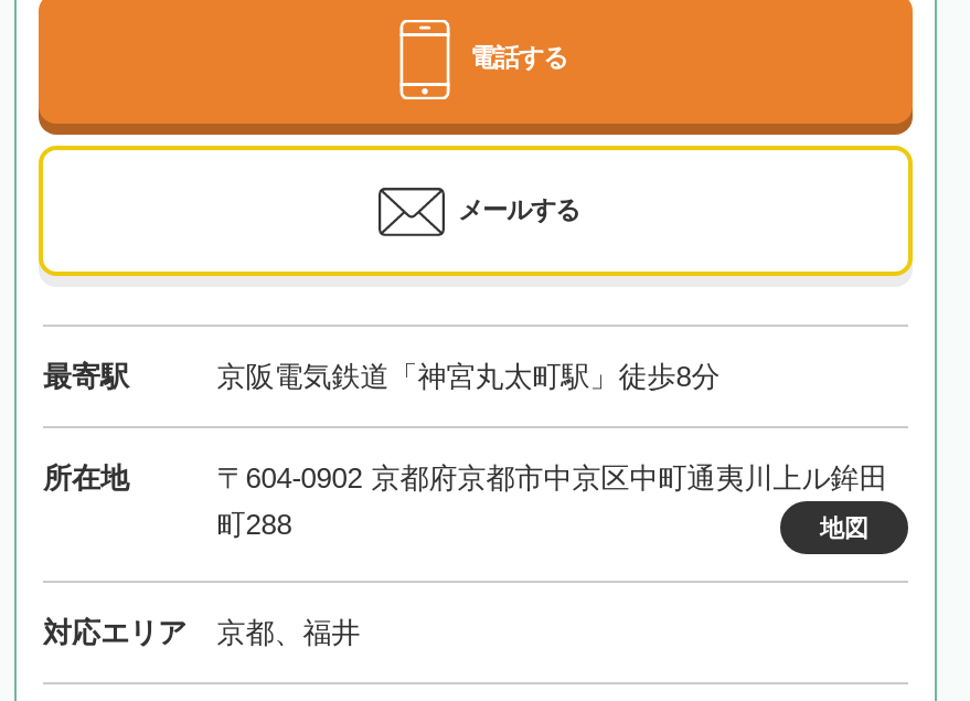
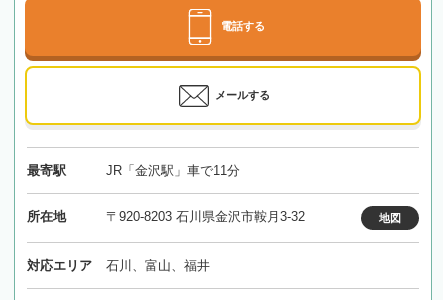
[217,361,720,394] 京阪電気鉄道「神宮丸太町駅」徒歩8分 -> [106,163,240,178] JR「金沢駅」車で11分
[217,462,888,542] 〒604-0902 京都府京都市中京区中町通夷川上ル鉾田 | 町288 -> [106,209,305,224] 〒920-8203 石川県金沢市鞍月3-32
[217,617,360,650] 京都、福井 -> [106,258,210,273] 石川、富山、福井

